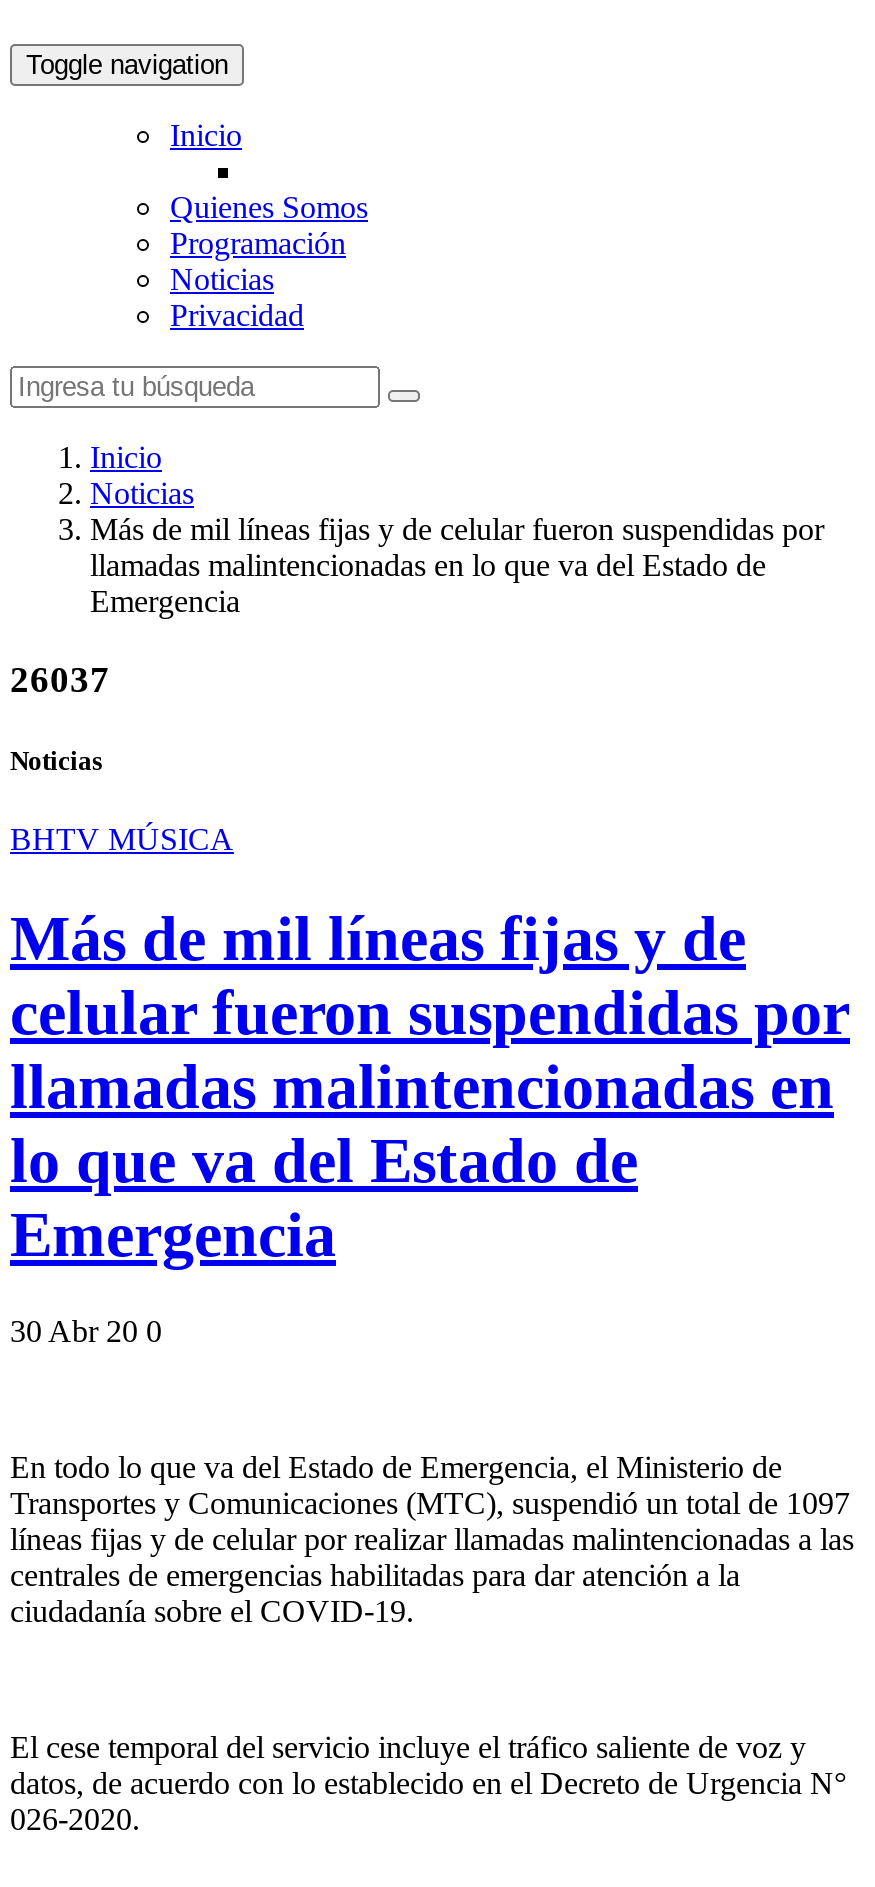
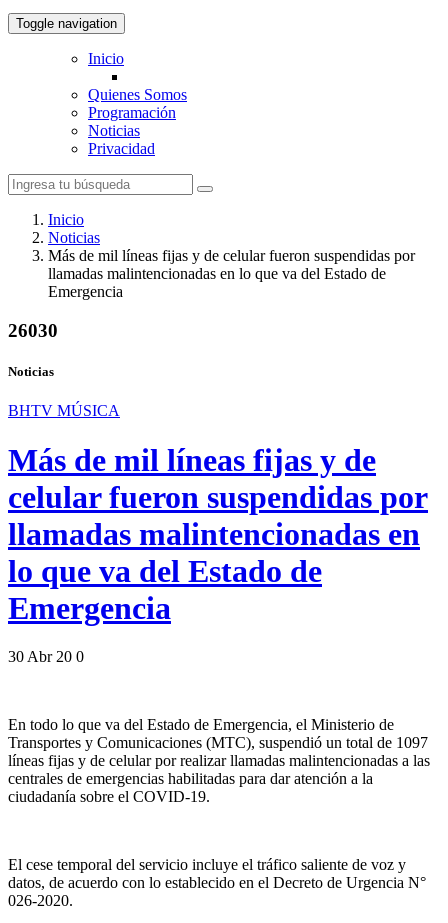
[10,657,110,699] 26037 -> [8,320,58,341] 26030

